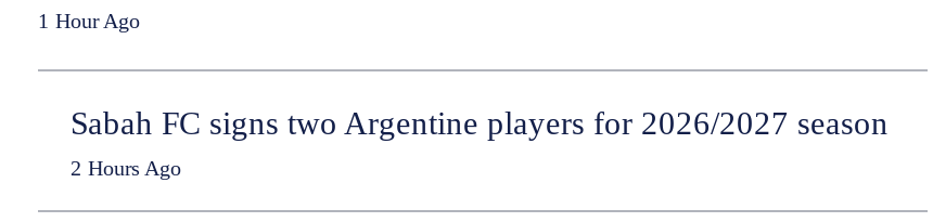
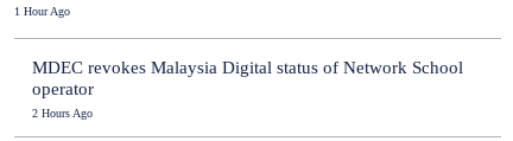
[71,105,889,140] Sabah FC signs two Argentine players for 2026/2027 season -> [32,58,463,98] MDEC revokes Malaysia Digital status of Network School | operator

